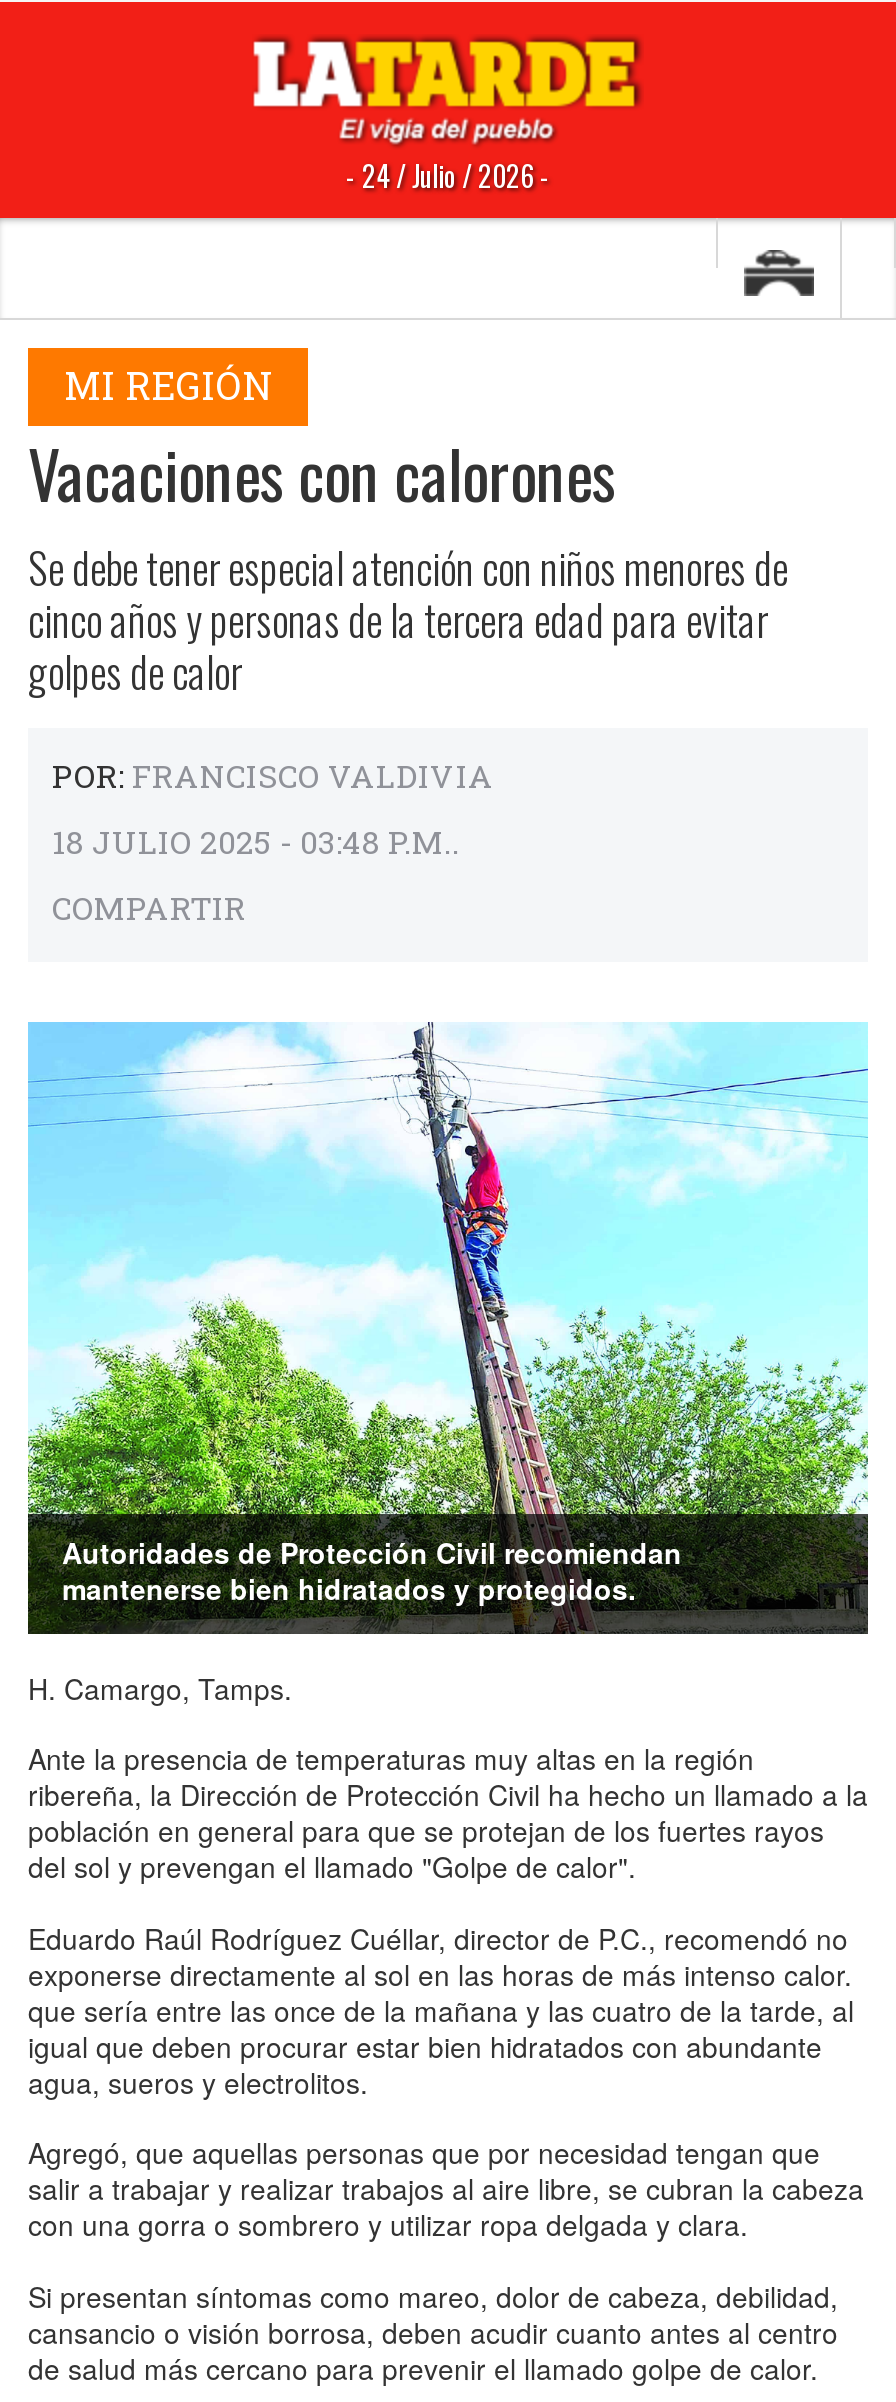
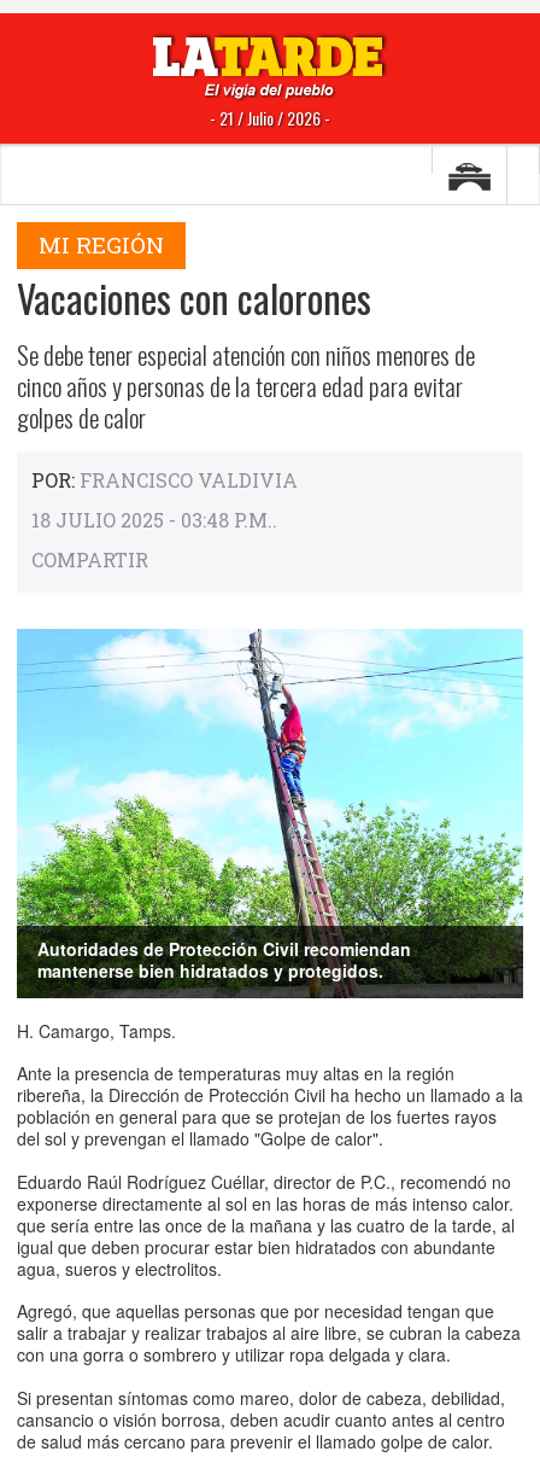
[346,154,550,196] - 24 / Julio / 2026 - -> [210,105,330,130] - 21 / Julio / 2026 -

